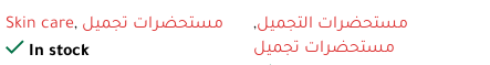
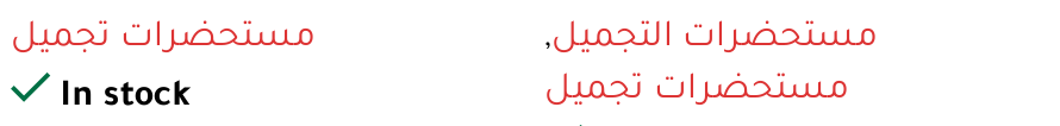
[6,17,223,34] Skin care, مستحضرات تجميل -> [11,21,316,59] مستحضرات تجميل

